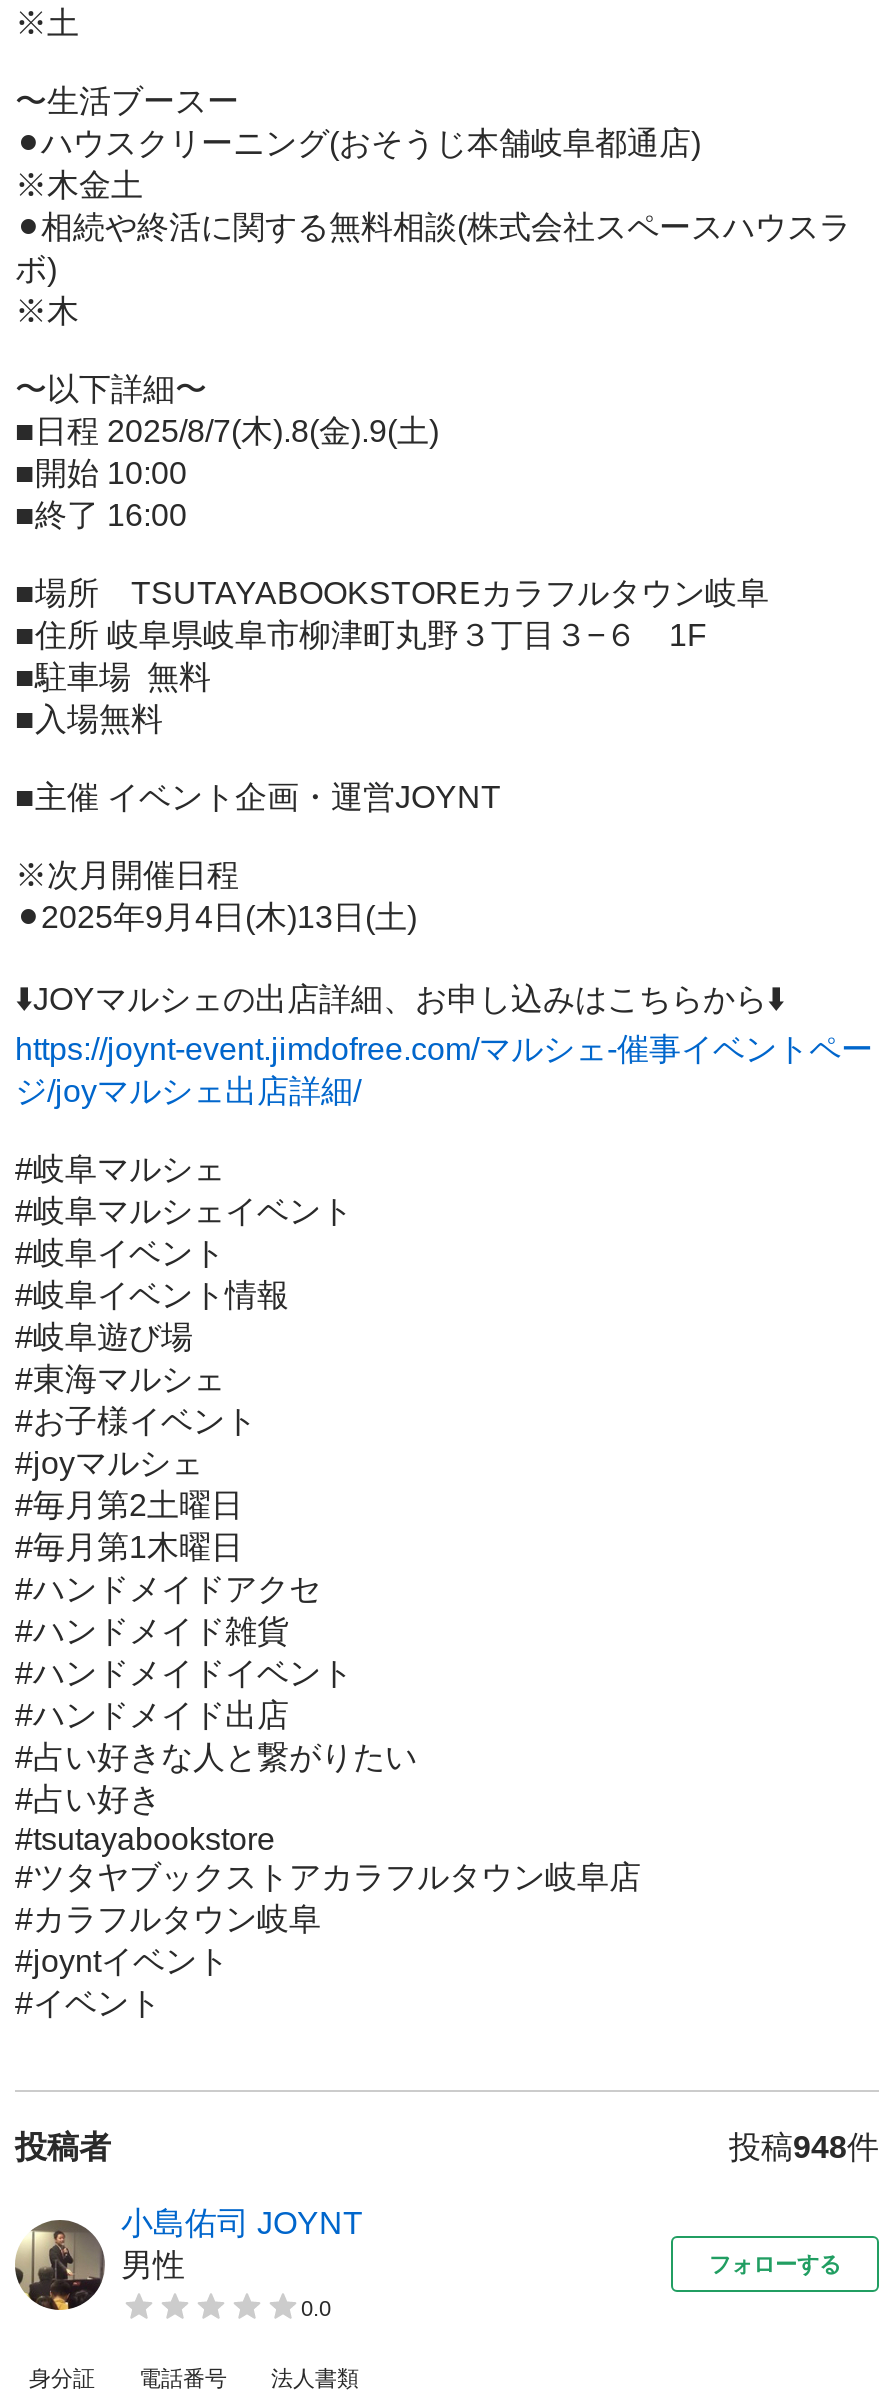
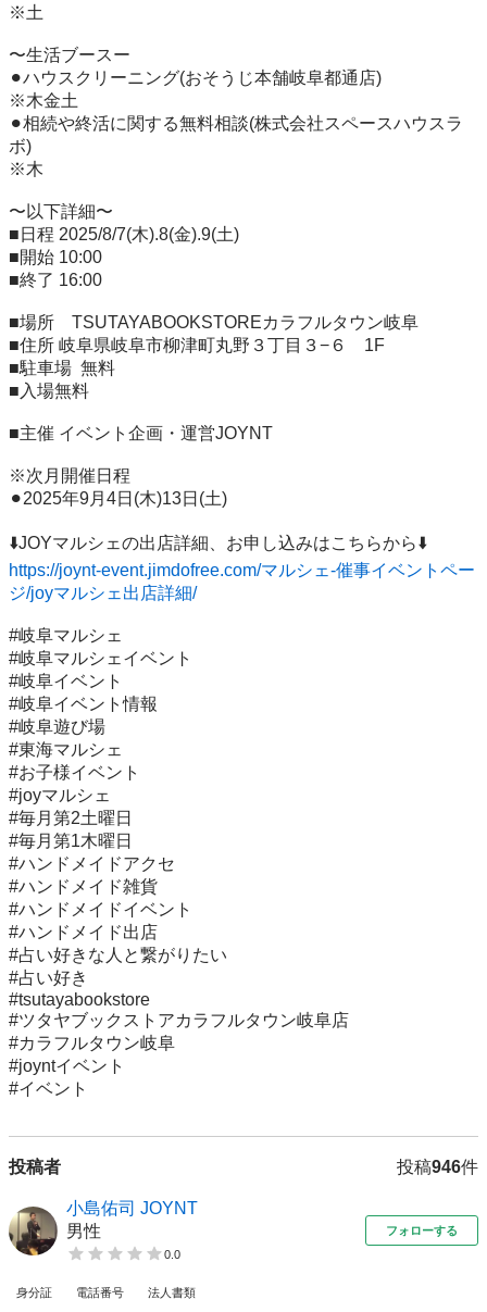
[729,2130,879,2164] 投稿948件 -> [397,1158,478,1176] 投稿946件

